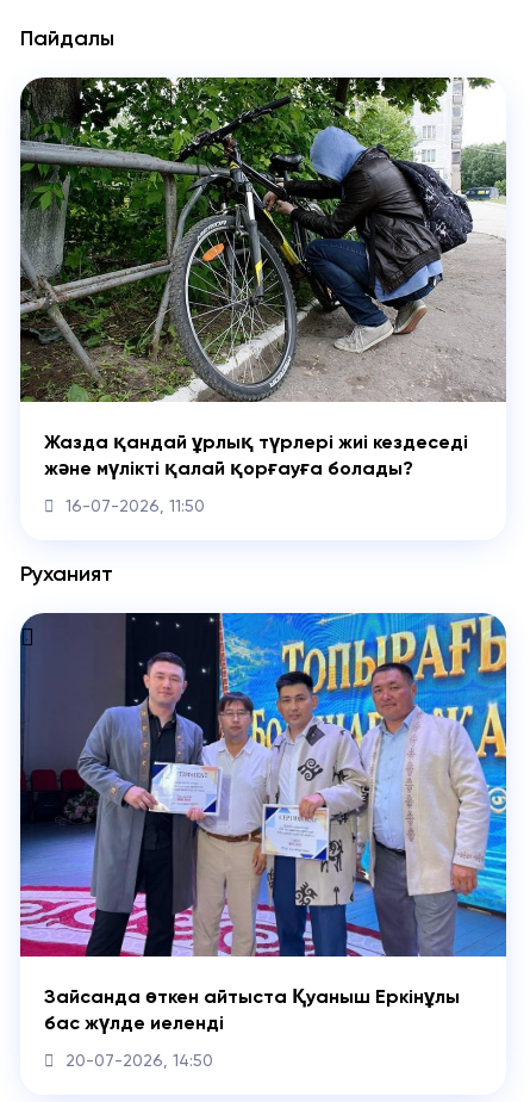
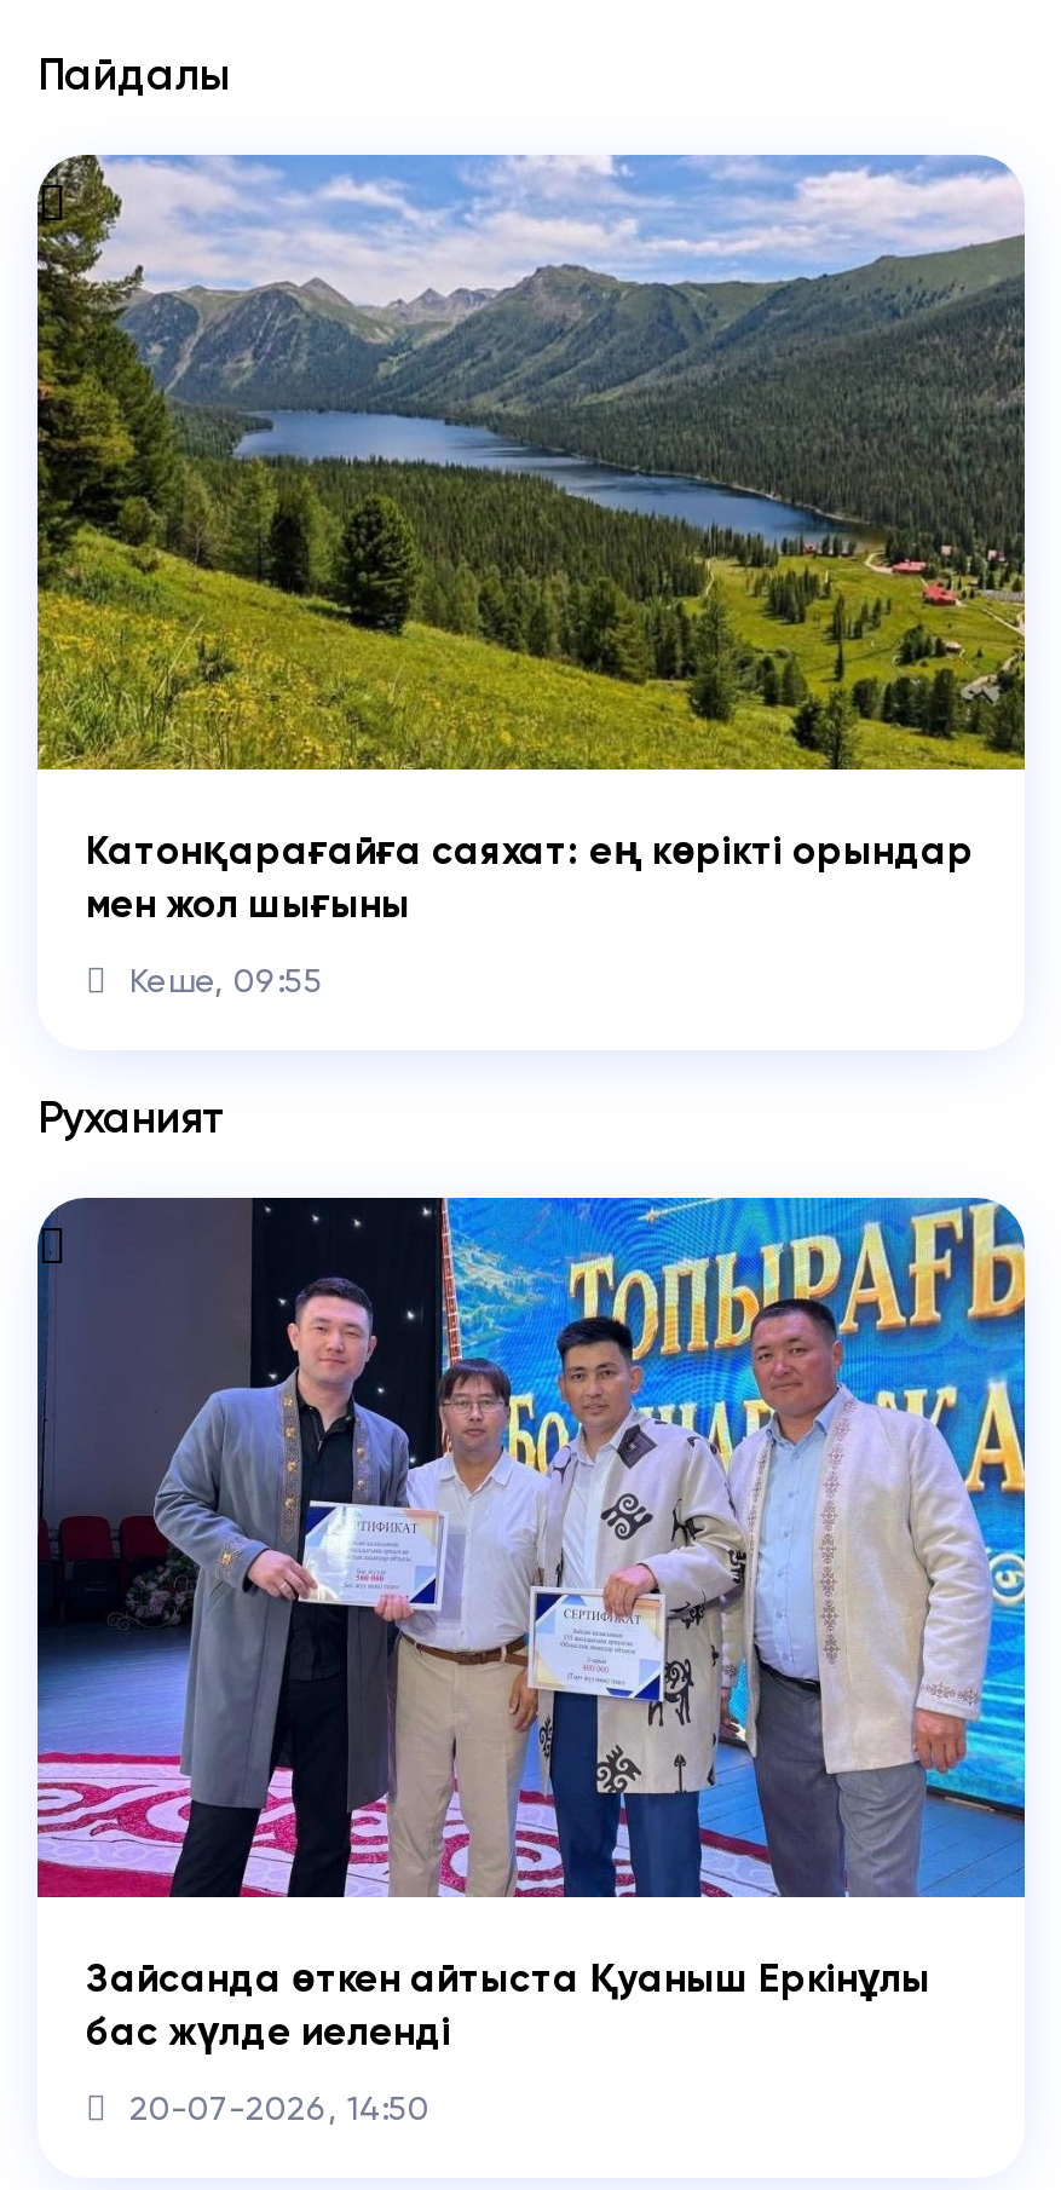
[19,76,506,479] [image] | Жазда қандай ұрлық түрлері жиі кездеседі | және мүлікті қалай қорғауға болады? -> [35,152,1027,928] [image] | Катонқарағайға саяхат: ең көрікті орындар | мен жол шығыны
[66,496,205,515] 16-07-2026, 11:50 -> [129,962,323,1001] Кеше, 09:55

